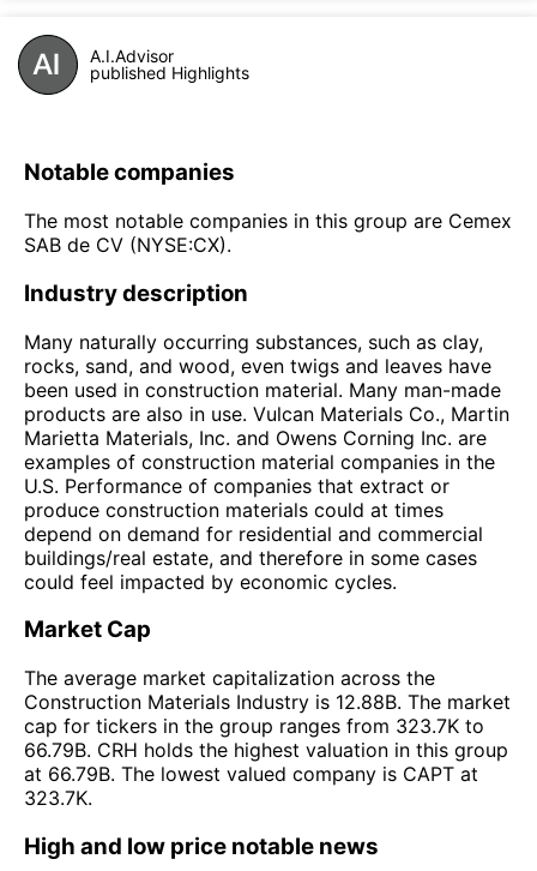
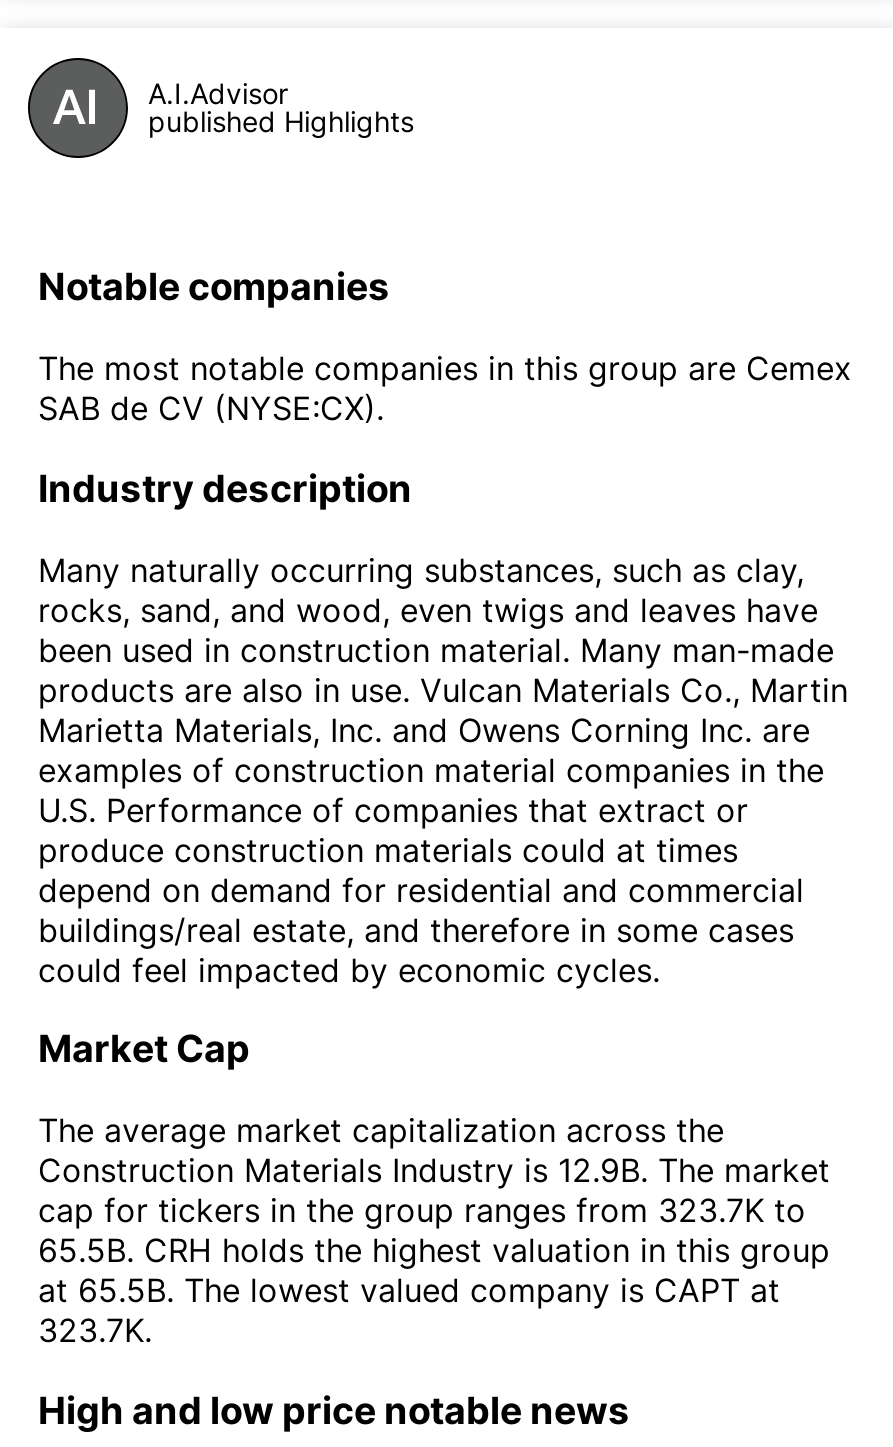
[24,690,511,714] Construction Materials Industry is 12.88B. The market -> [38,1150,830,1190] Construction Materials Industry is 12.9B. The market
[24,738,508,762] 66.79B. CRH holds the highest valuation in this group -> [38,1230,830,1270] 65.5B. CRH holds the highest valuation in this group
[24,762,478,786] at 66.79B. The lowest valued company is CAPT at -> [38,1270,780,1310] at 65.5B. The lowest valued company is CAPT at

